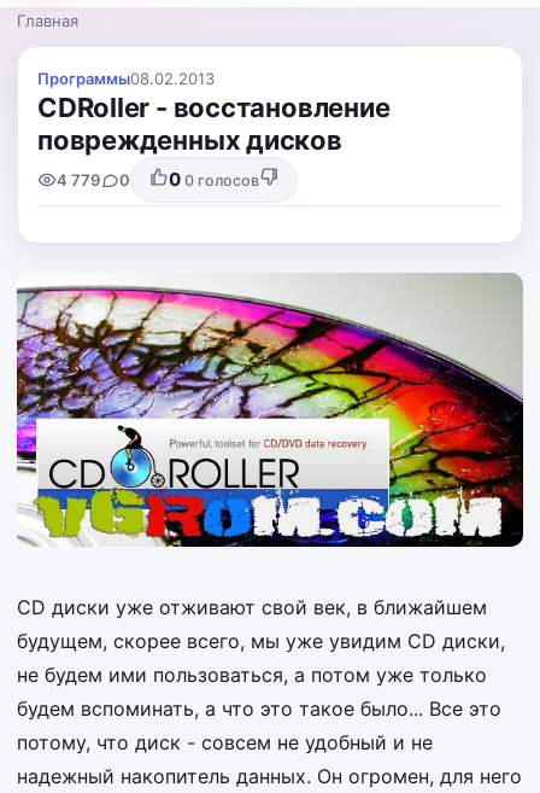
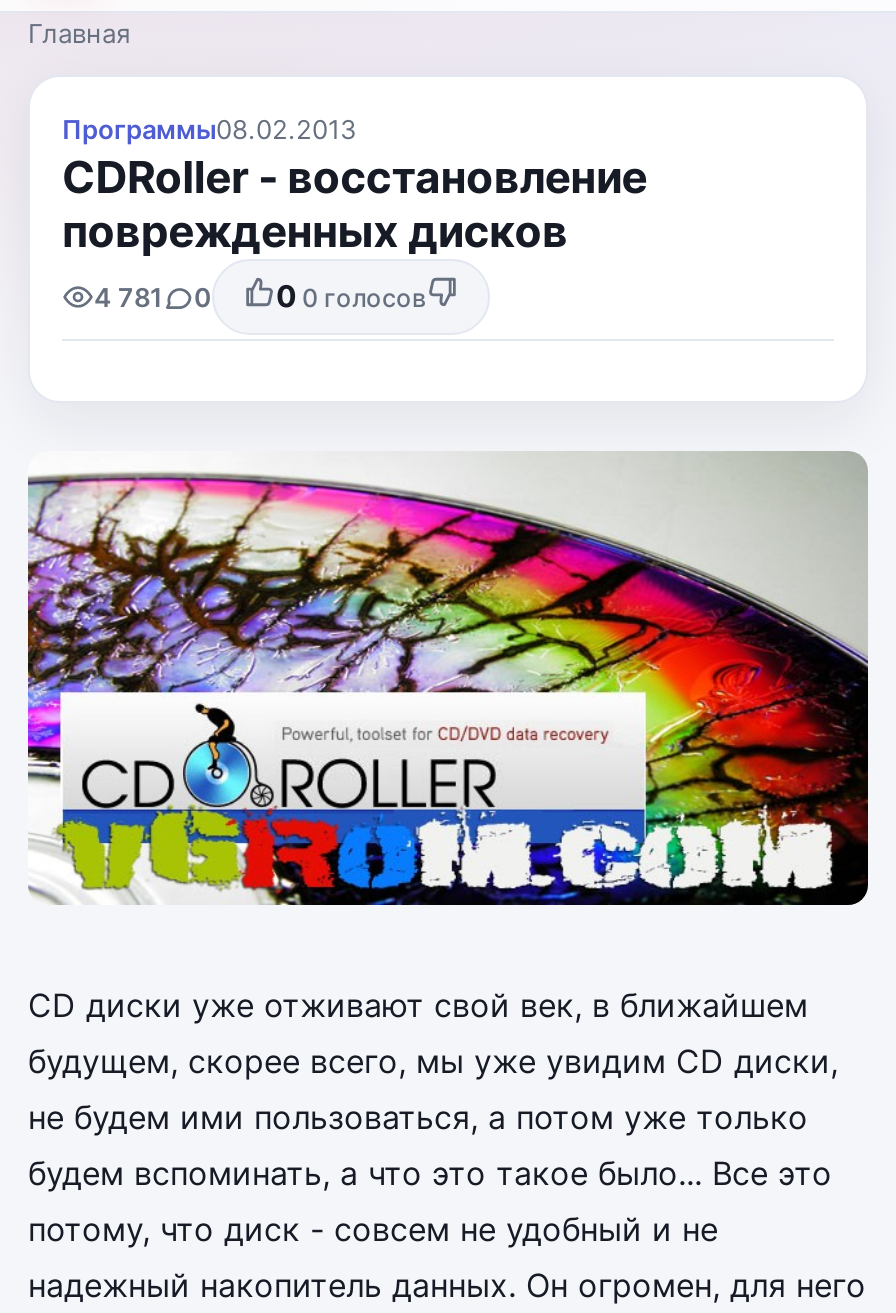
[57,170,100,189] 4 779 -> [94,280,162,312] 4 781

